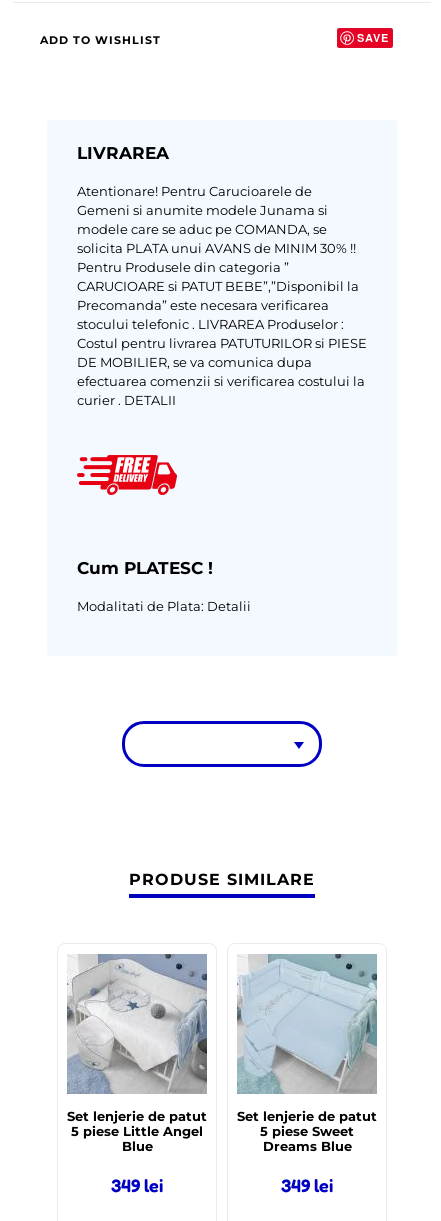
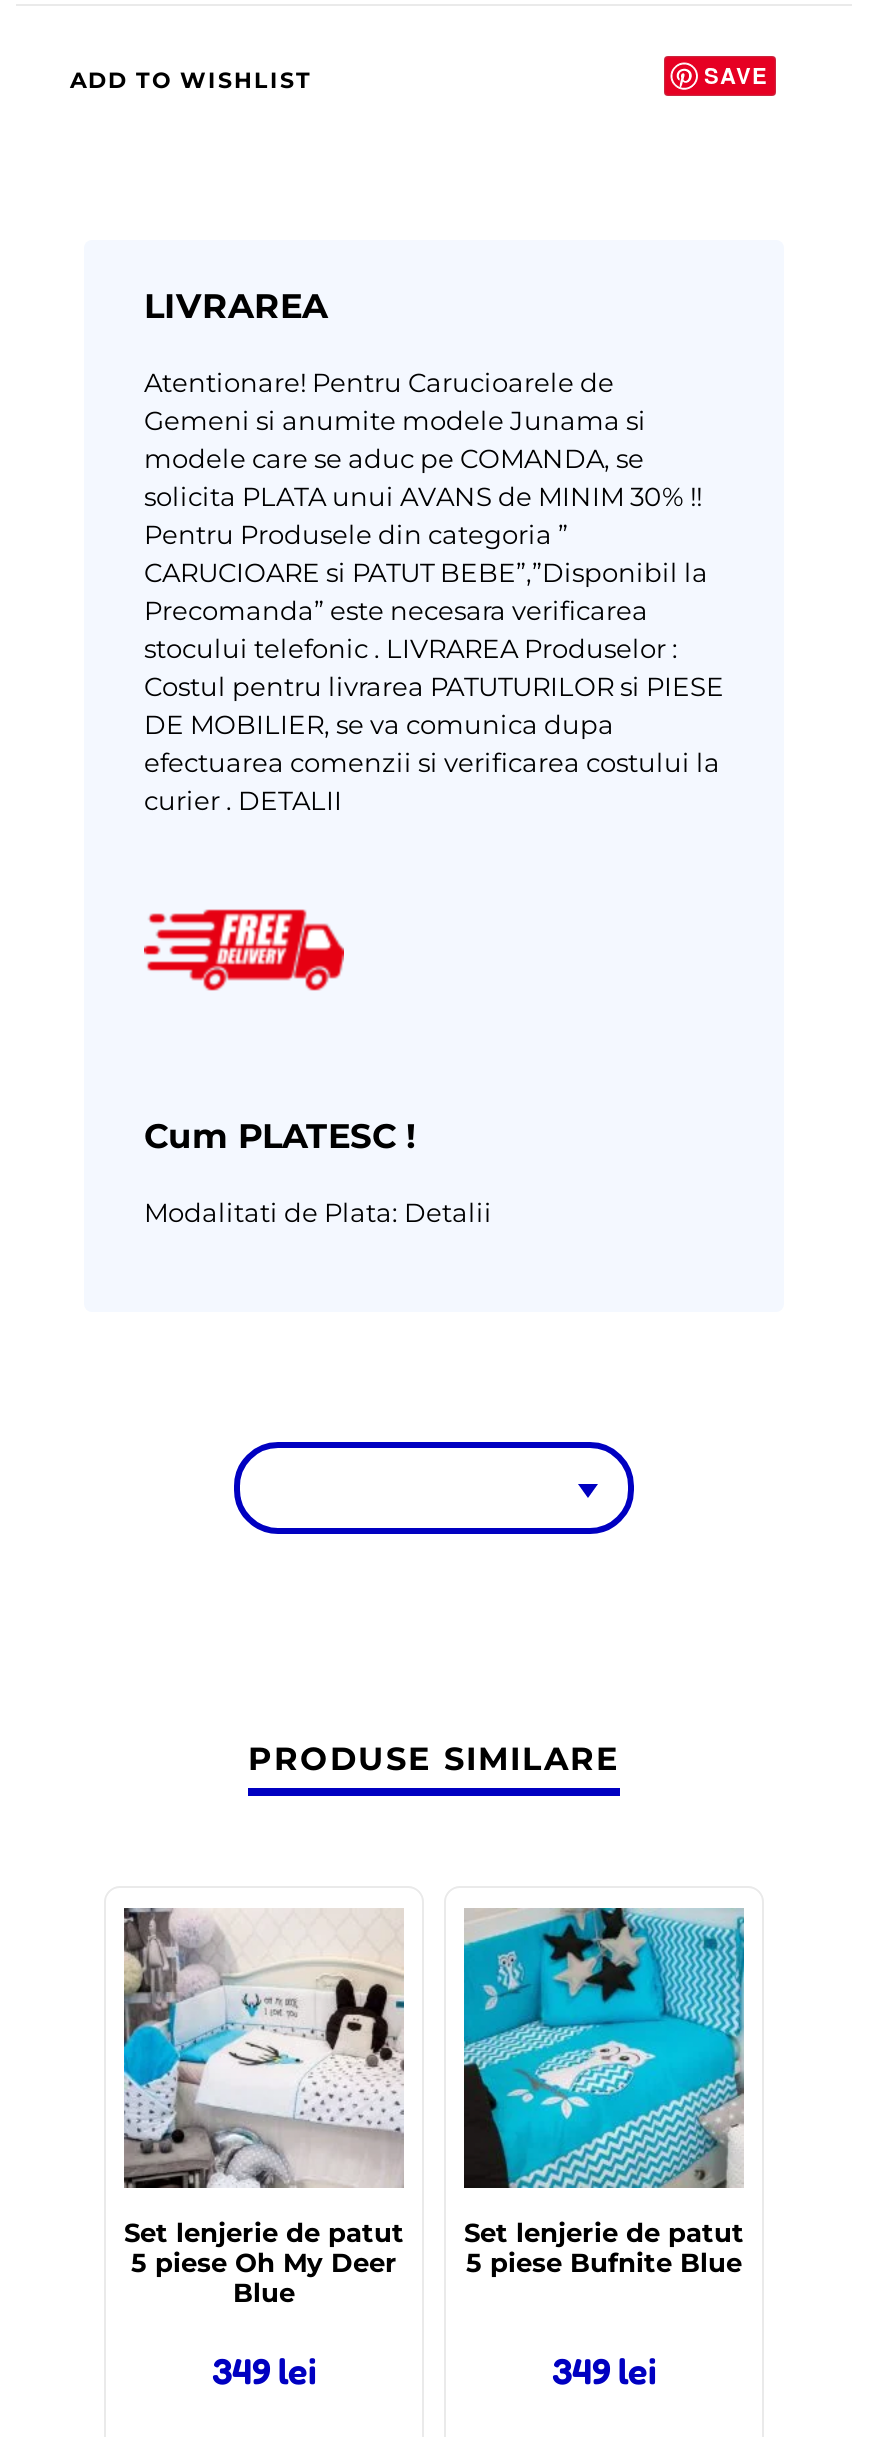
[66,953,208,1139] [image] | 5 piese Little Angel -> [122,1906,404,2277] [image] | 5 piese Oh My Deer
[236,954,378,1154] [image] | 5 piese Sweet | Dreams Blue -> [462,1908,744,2277] [image] | 5 piese Bufnite Blue

